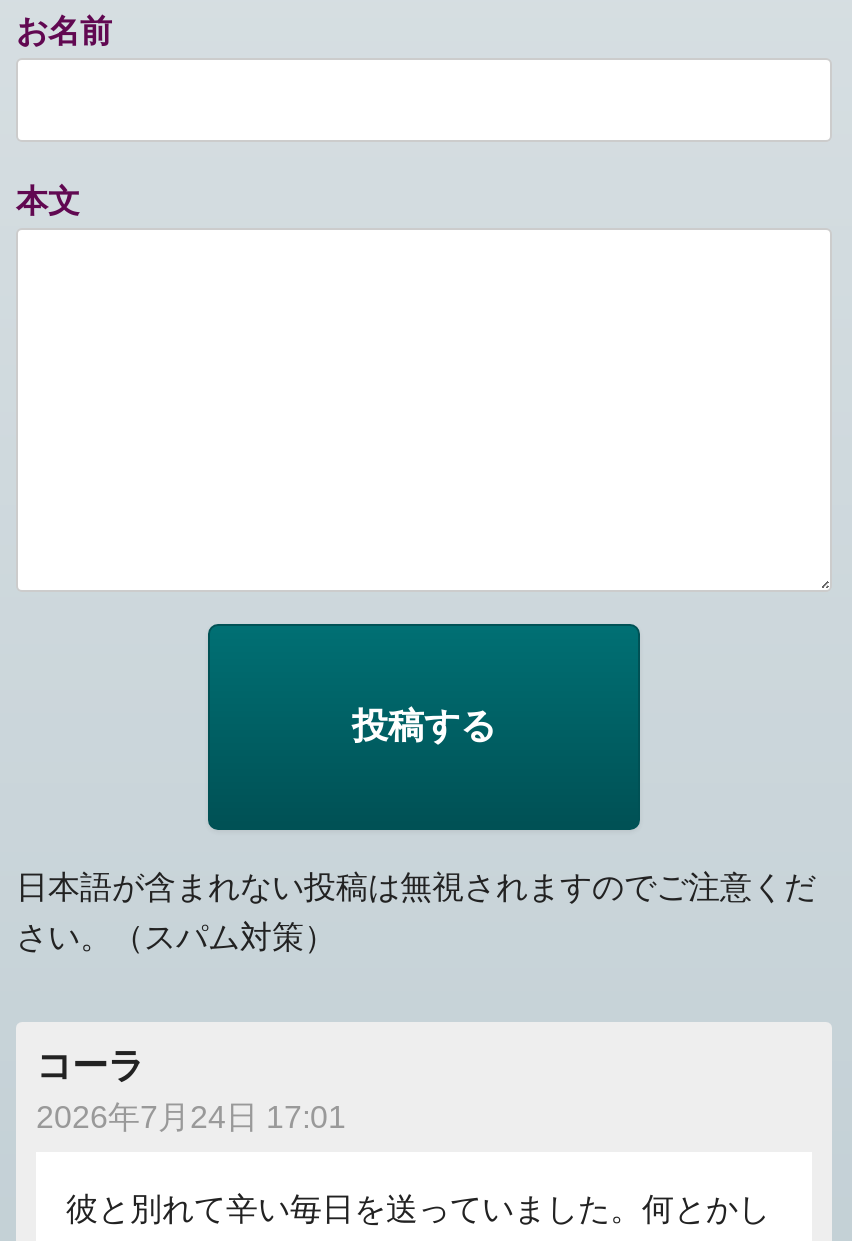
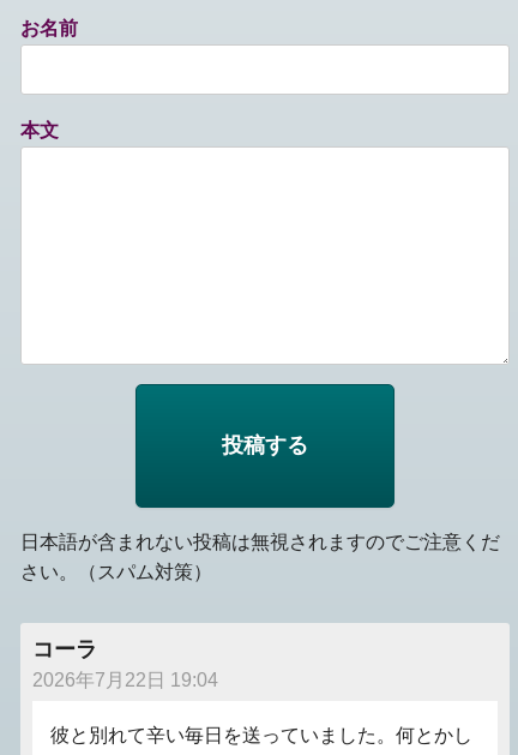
[36,1100,346,1134] 2026年7月24日 17:01 -> [32,670,218,690] 2026年7月22日 19:04

